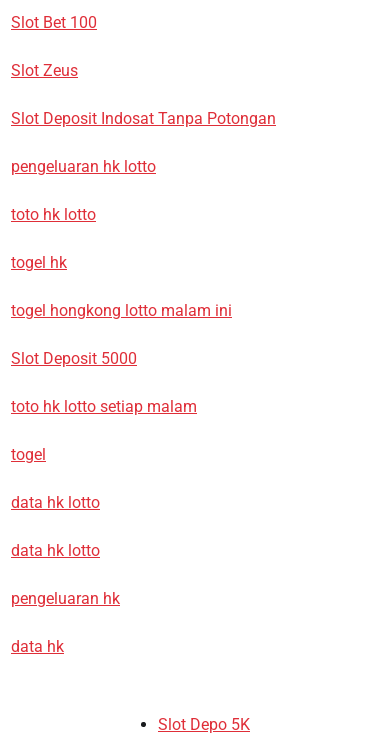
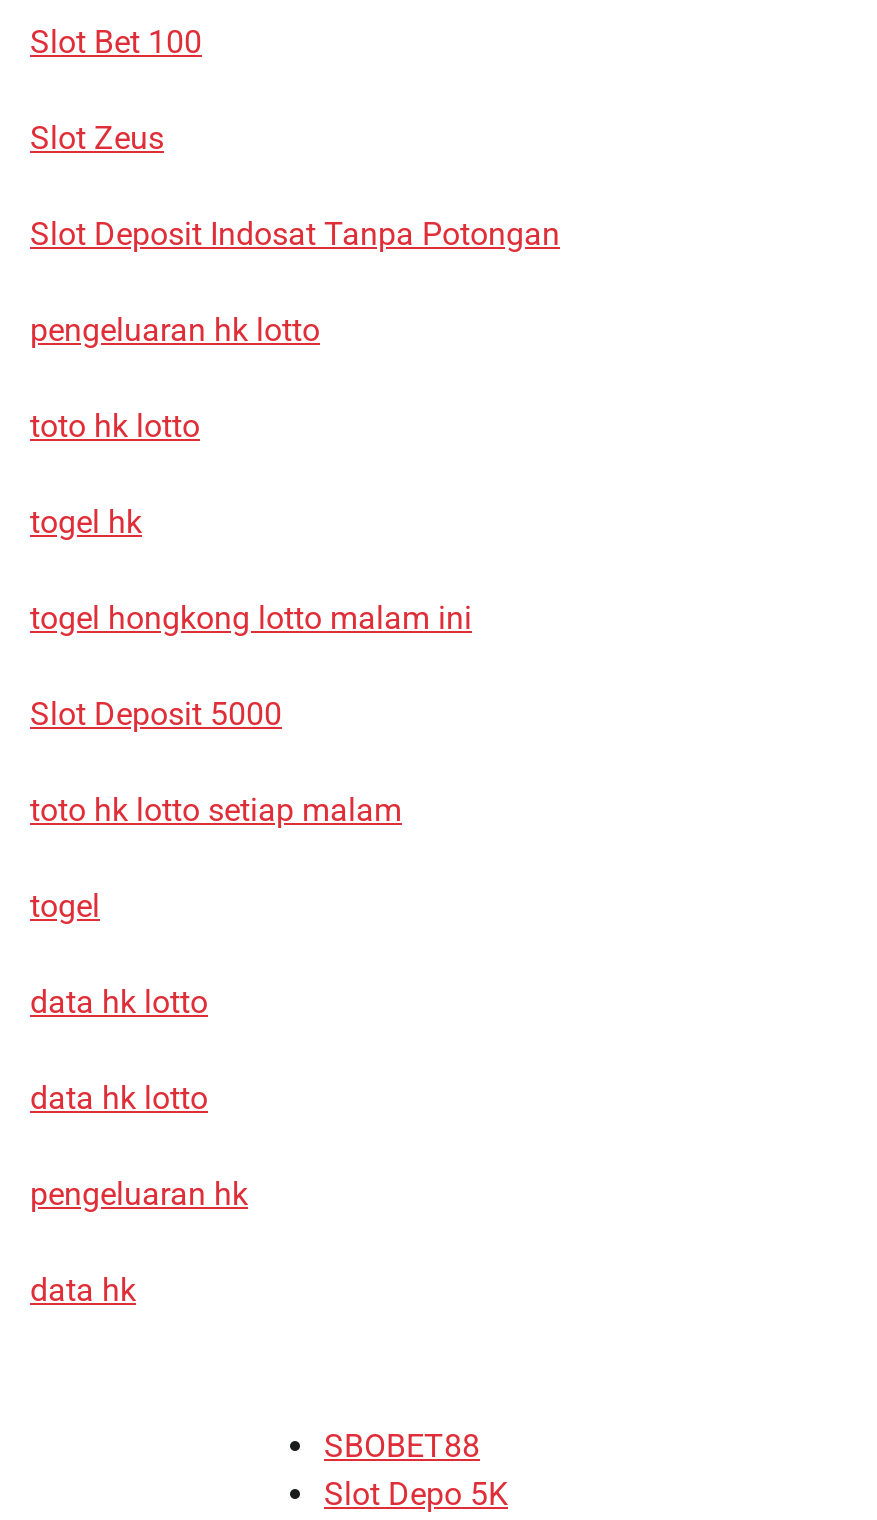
none -> [324,1426,480,1464] SBOBET88

